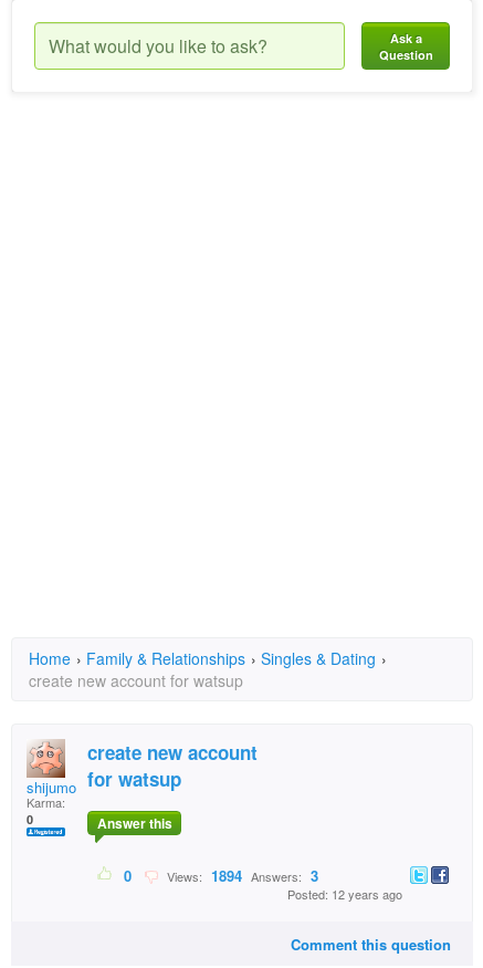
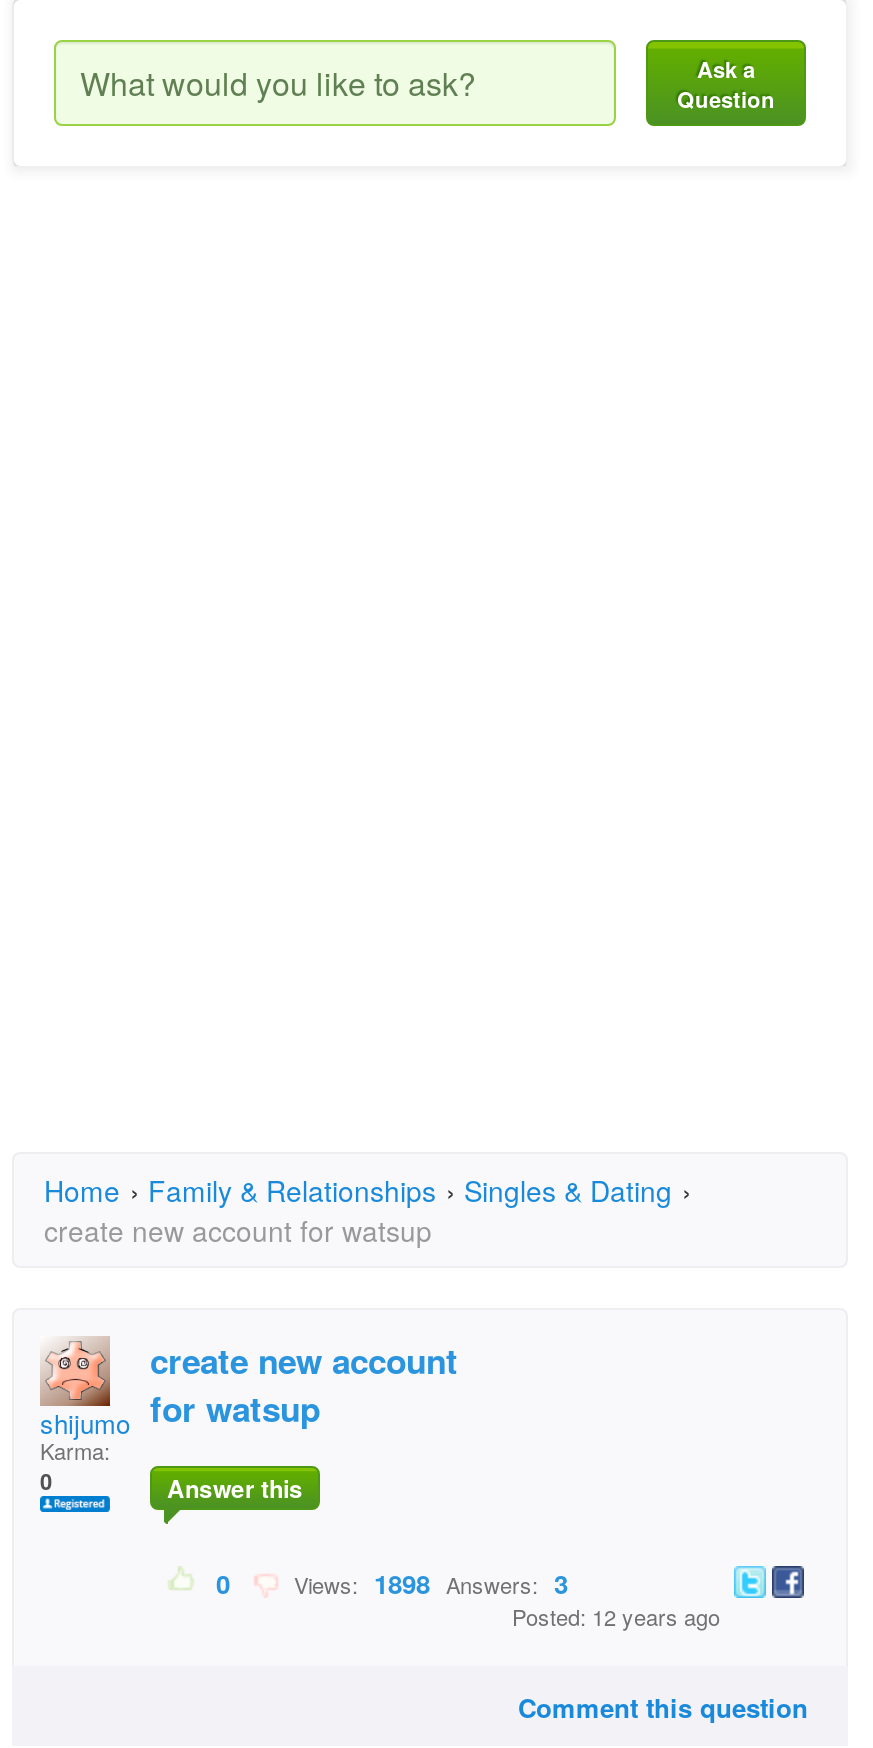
[160,865,318,886] Views: 1894 Answers: 3 -> [282,1564,568,1602] Views: 1898 Answers: 3

